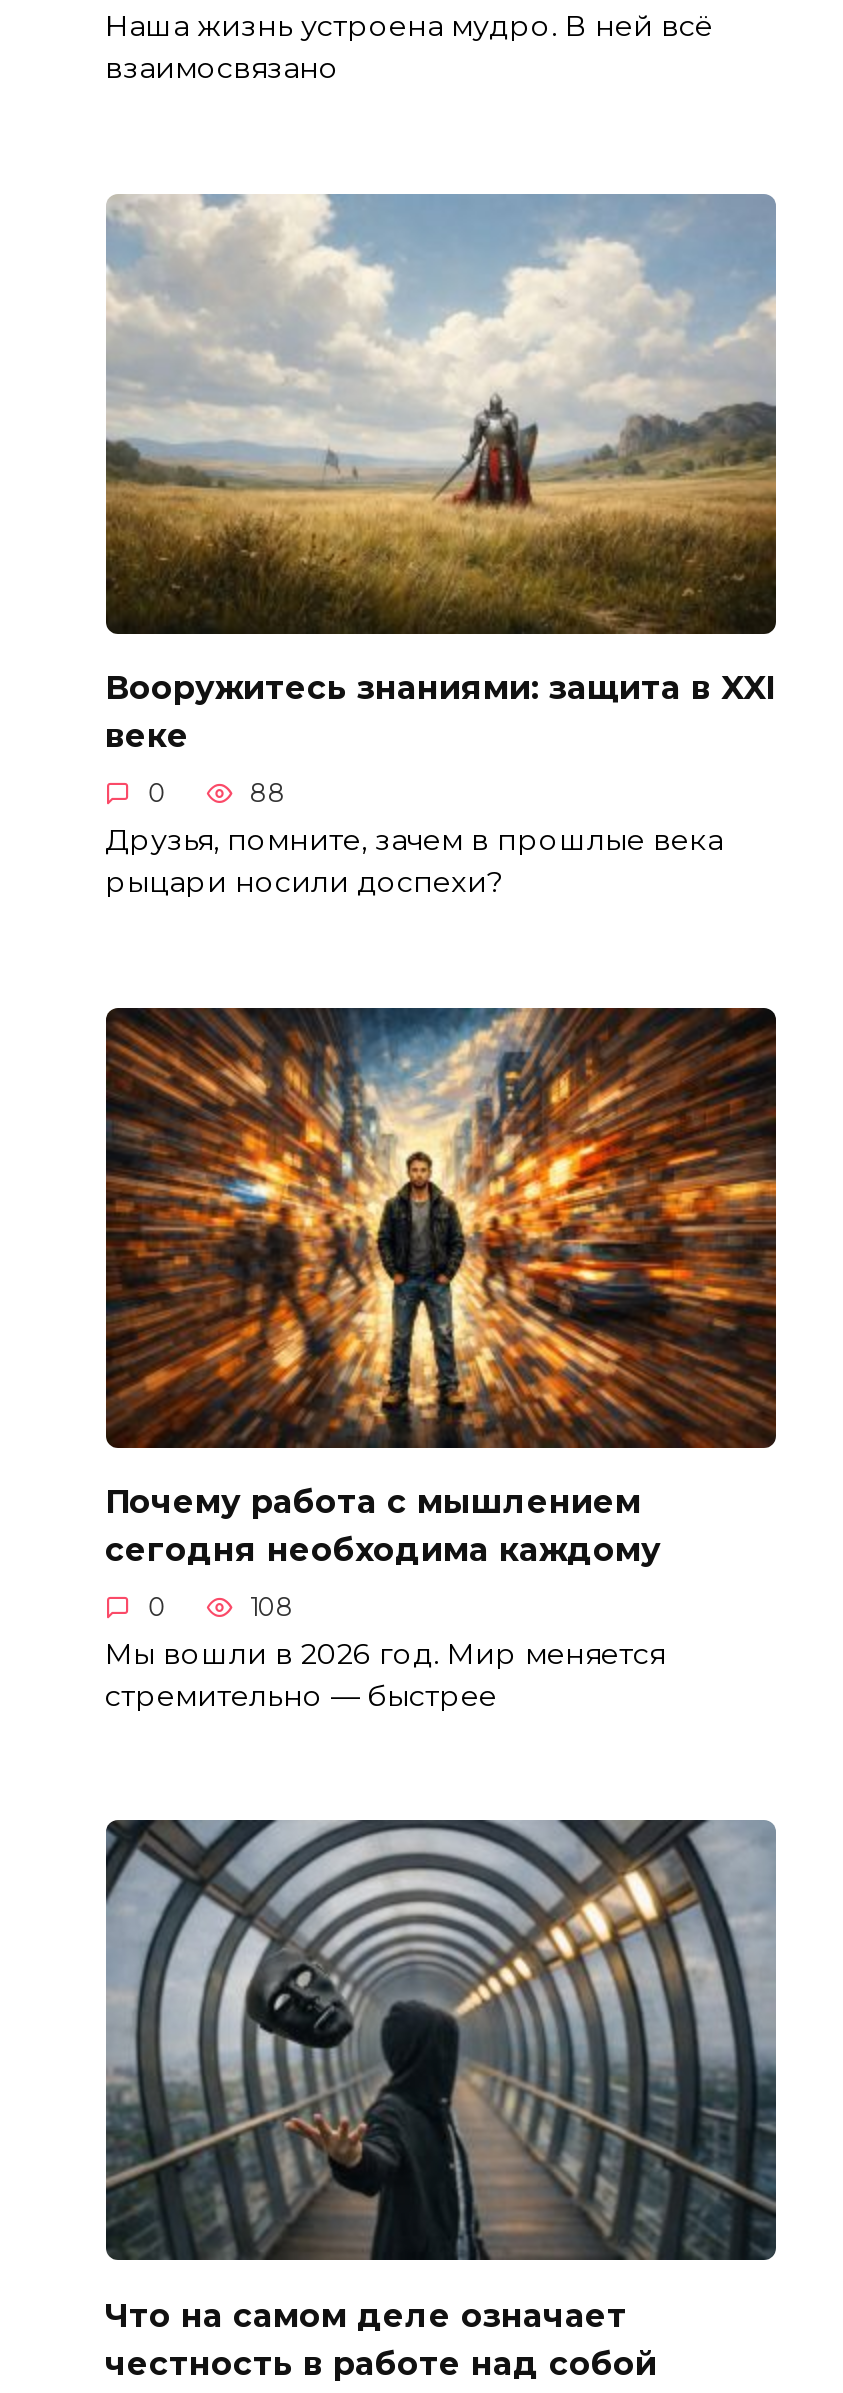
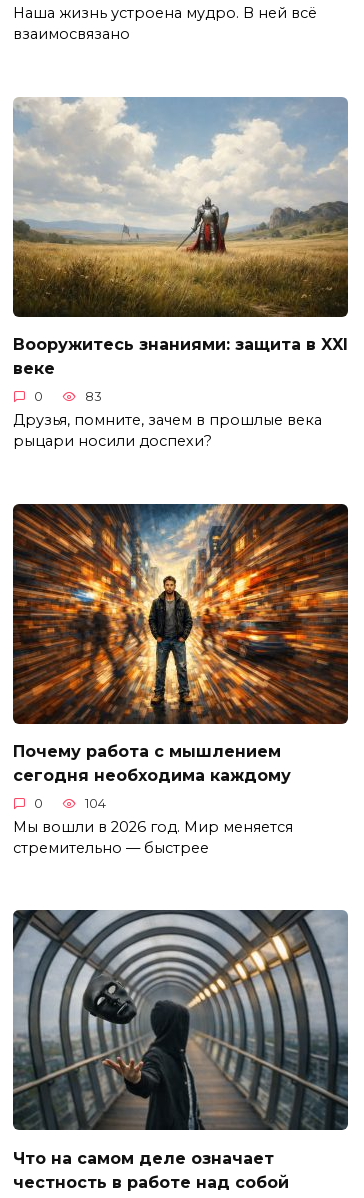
[250,779,286,809] 88 -> [85,389,102,404] 83
[250,1592,294,1622] 108 -> [85,796,106,811] 104

